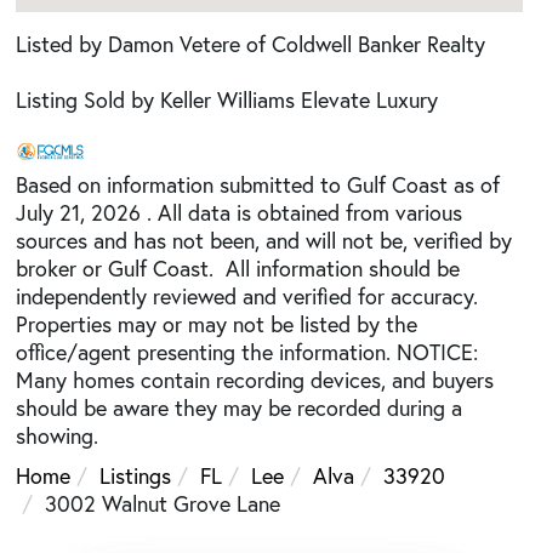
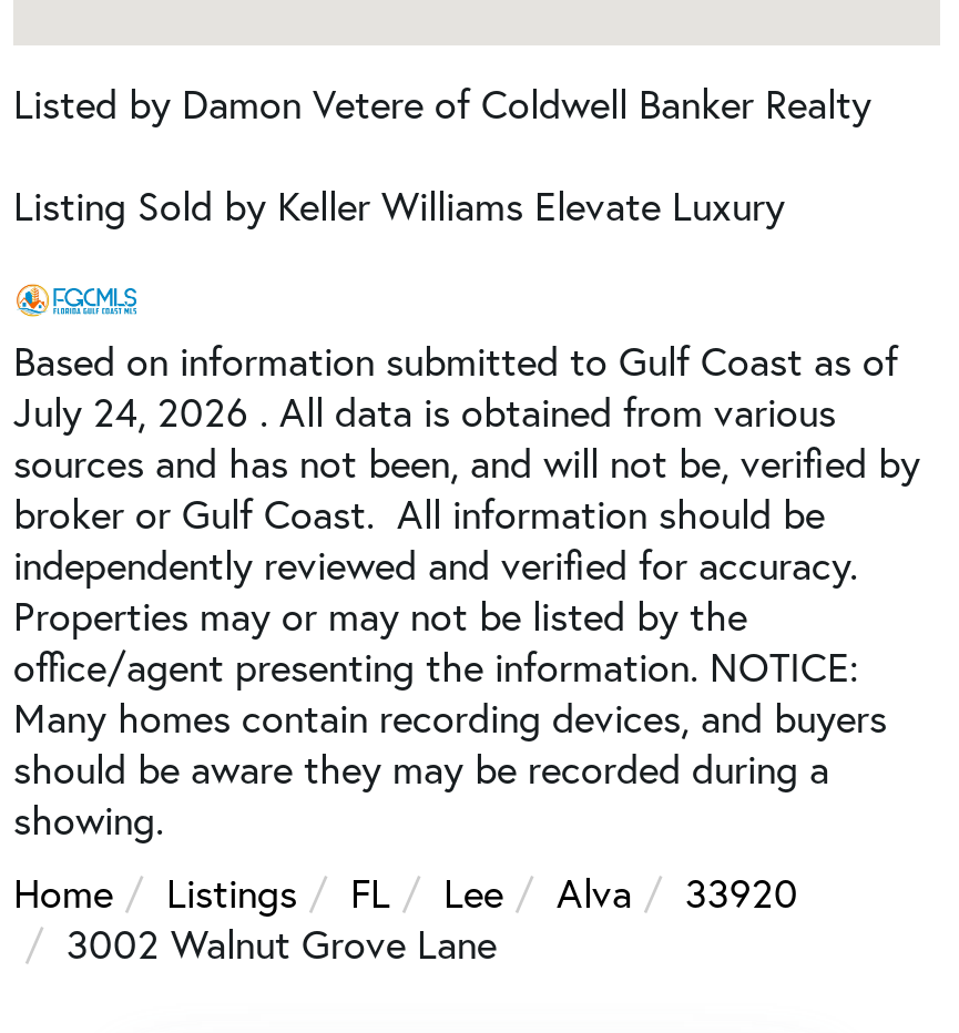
[16,199,462,227] July 21, 2026 . All data is obtained from various -> [13,387,836,438] July 24, 2026 . All data is obtained from various

